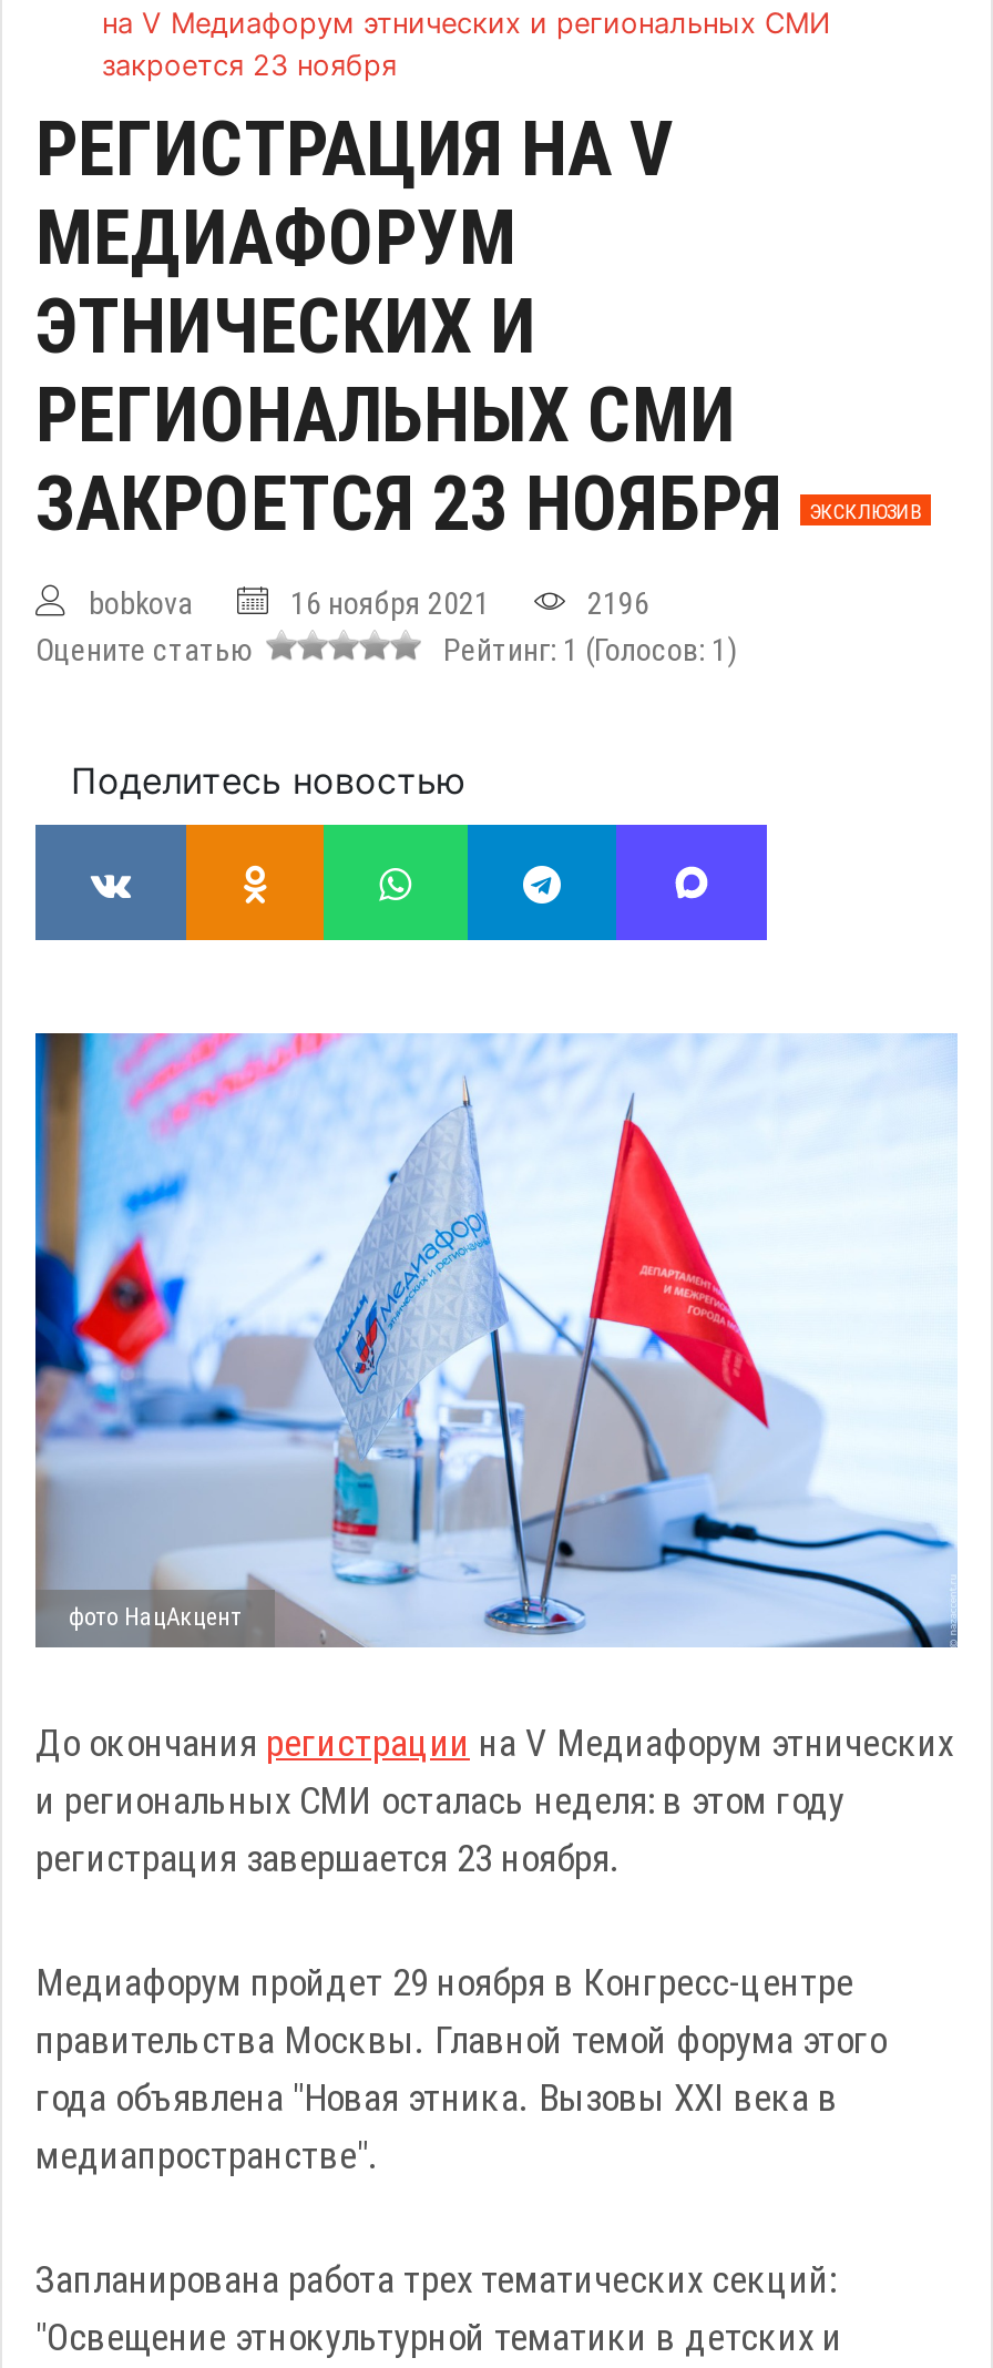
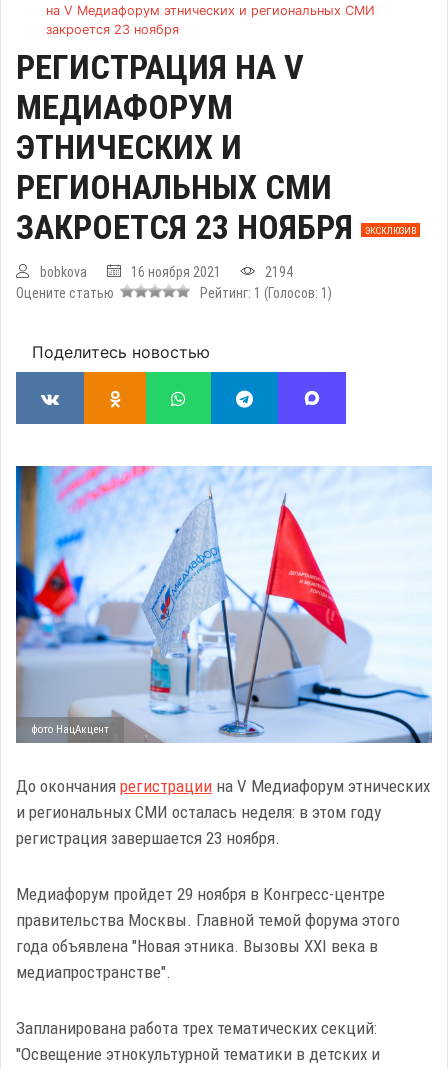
[587,585,649,621] 2196 -> [265,264,293,280] 2194

